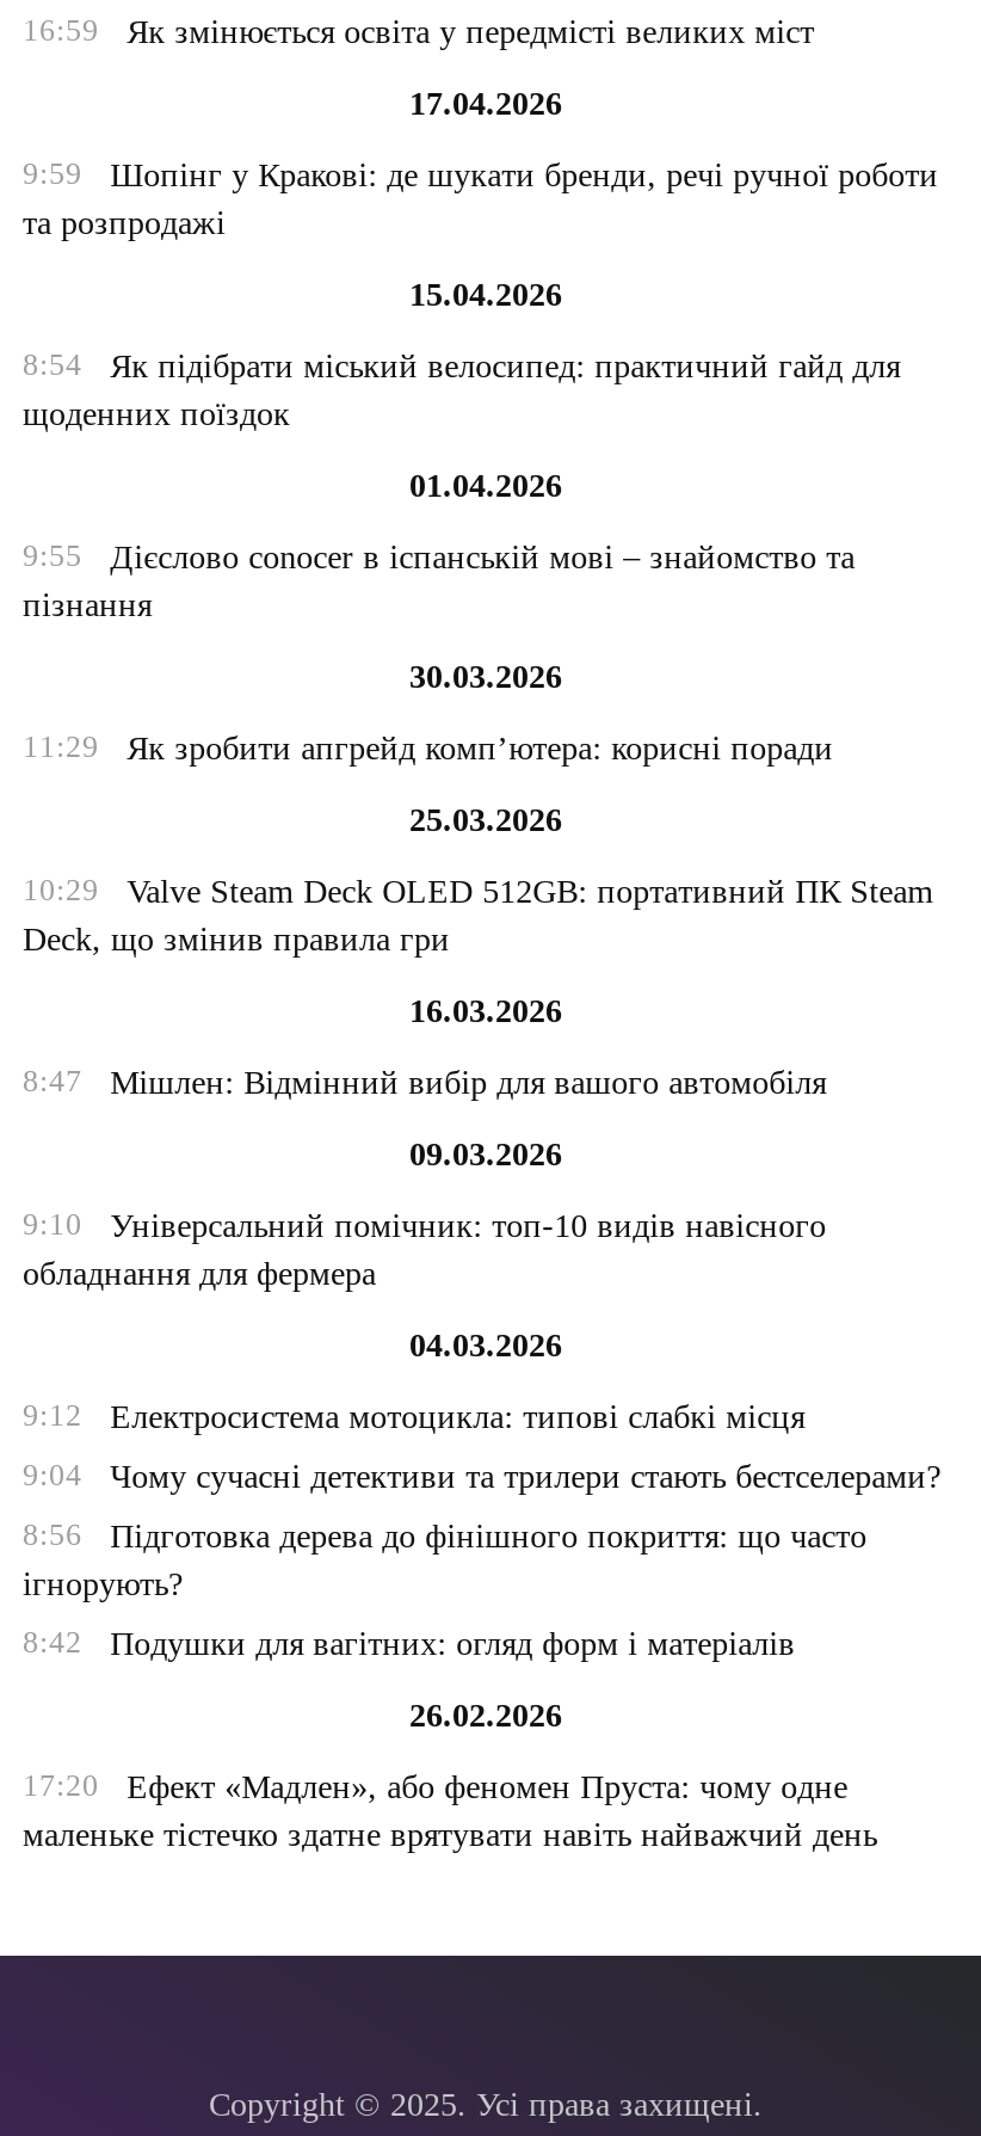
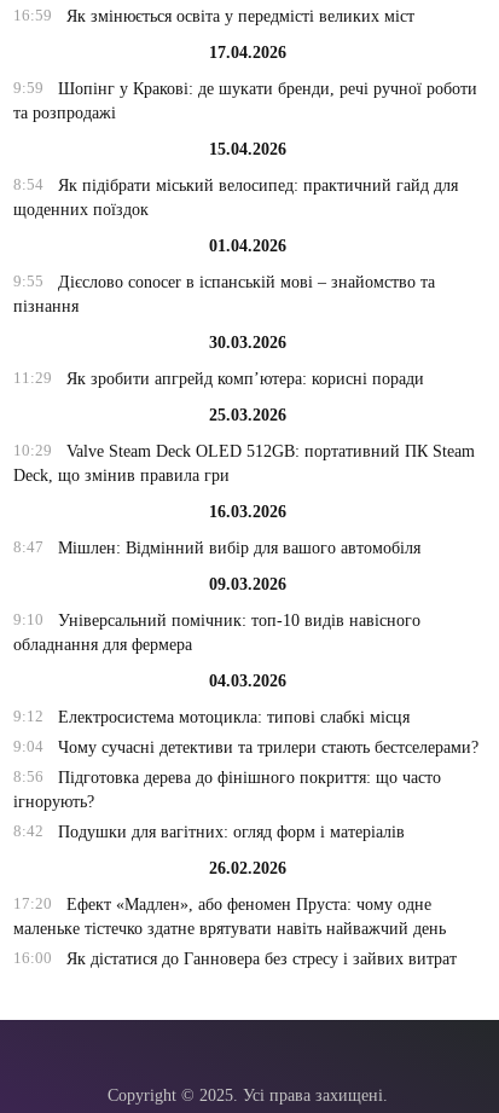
none -> [13,949,456,969] 16:00 | Як дістатися до Ганновера без стресу і зайвих витрат

